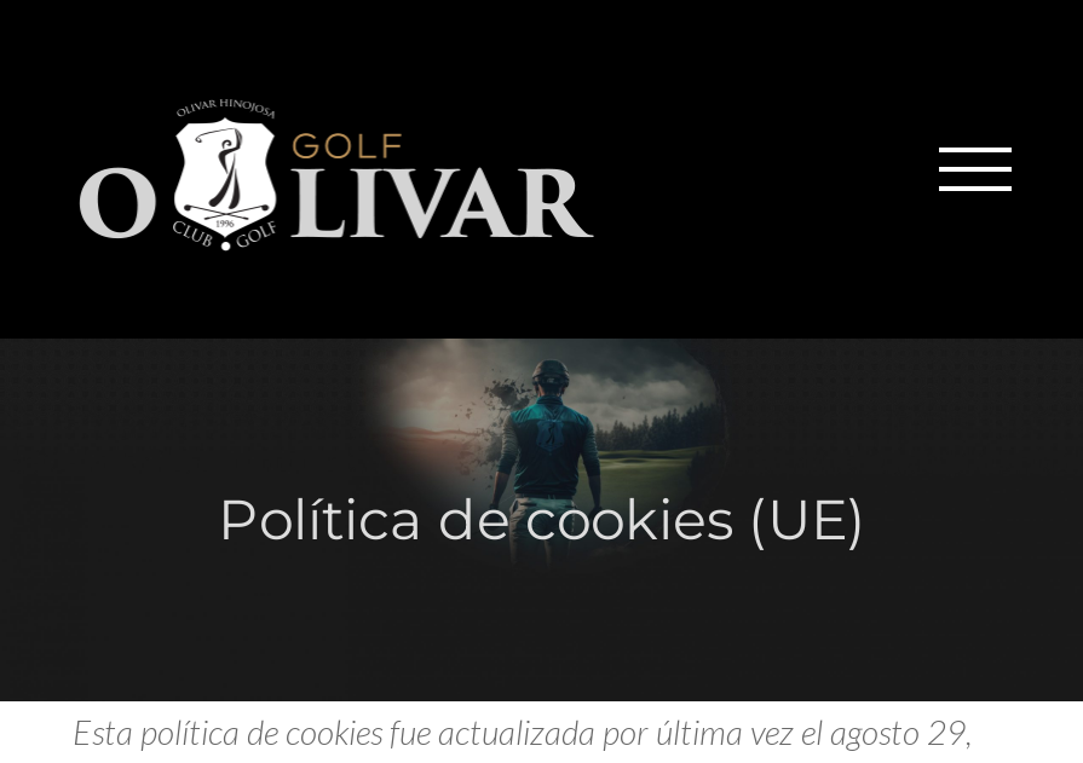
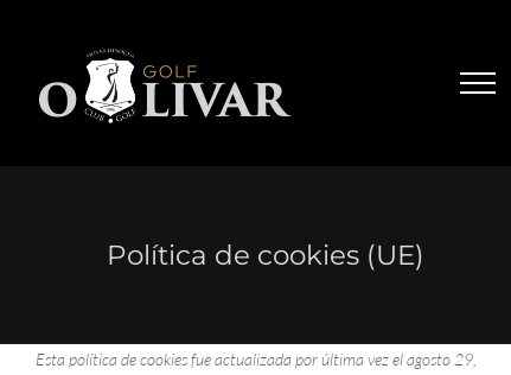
[378,339,712,481] [image] -> none

